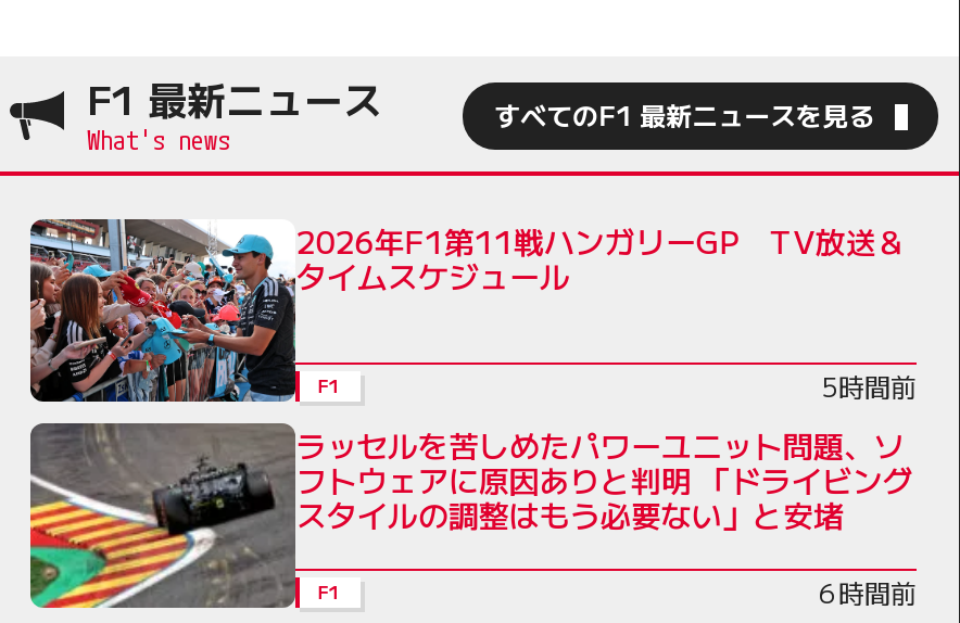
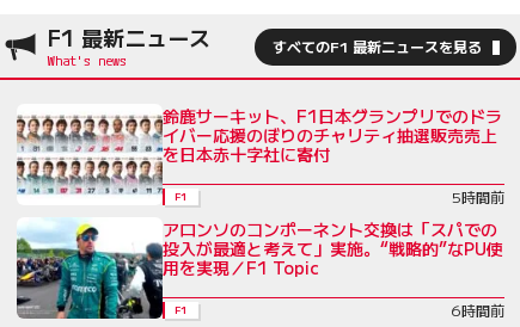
[28,217,907,404] [image] | 2026年F1第11戦ハンガリーGP TV放送＆ | タイムスケジュール -> [17,104,503,204] [image] | 鈴鹿サーキット、F1日本グランプリでのドラ | イバー応援のぼりのチャリティ抽選販売売上 | を日本赤十字社に寄付
[28,421,913,610] [image] | ラッセルを苦しめたパワーユニット問題、ソ | フトウェアに原因ありと判明 「ドライビング | スタイルの調整はもう必要ない」と安堵 -> [16,217,504,320] [image] | アロンソのコンポーネント交換は「スパでの | 投入が最適と考えて」実施。“戦略的”なPU使 | 用を実現／F1 Topic

